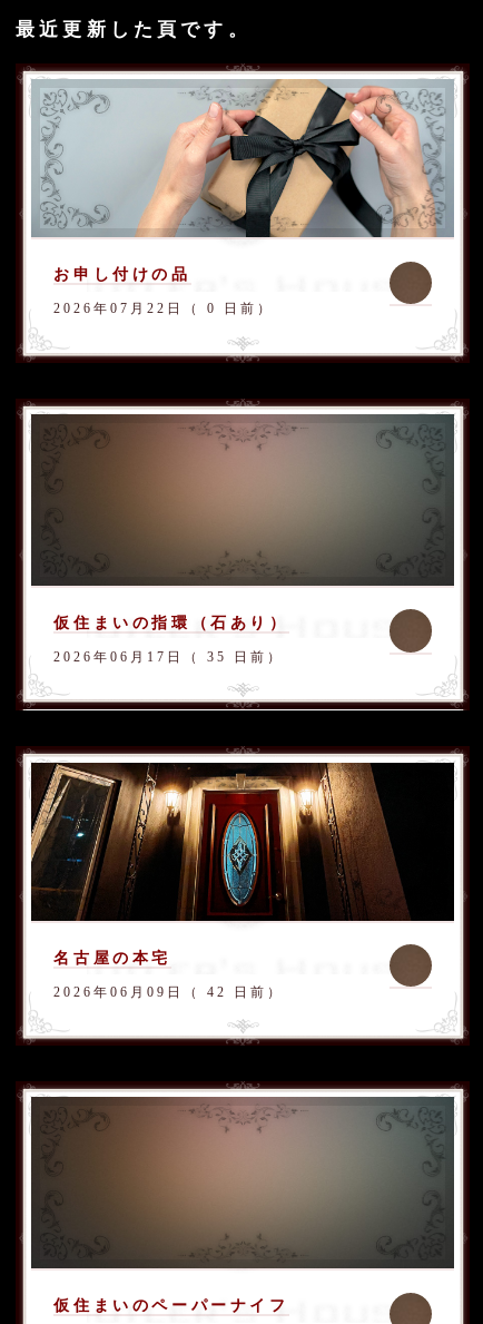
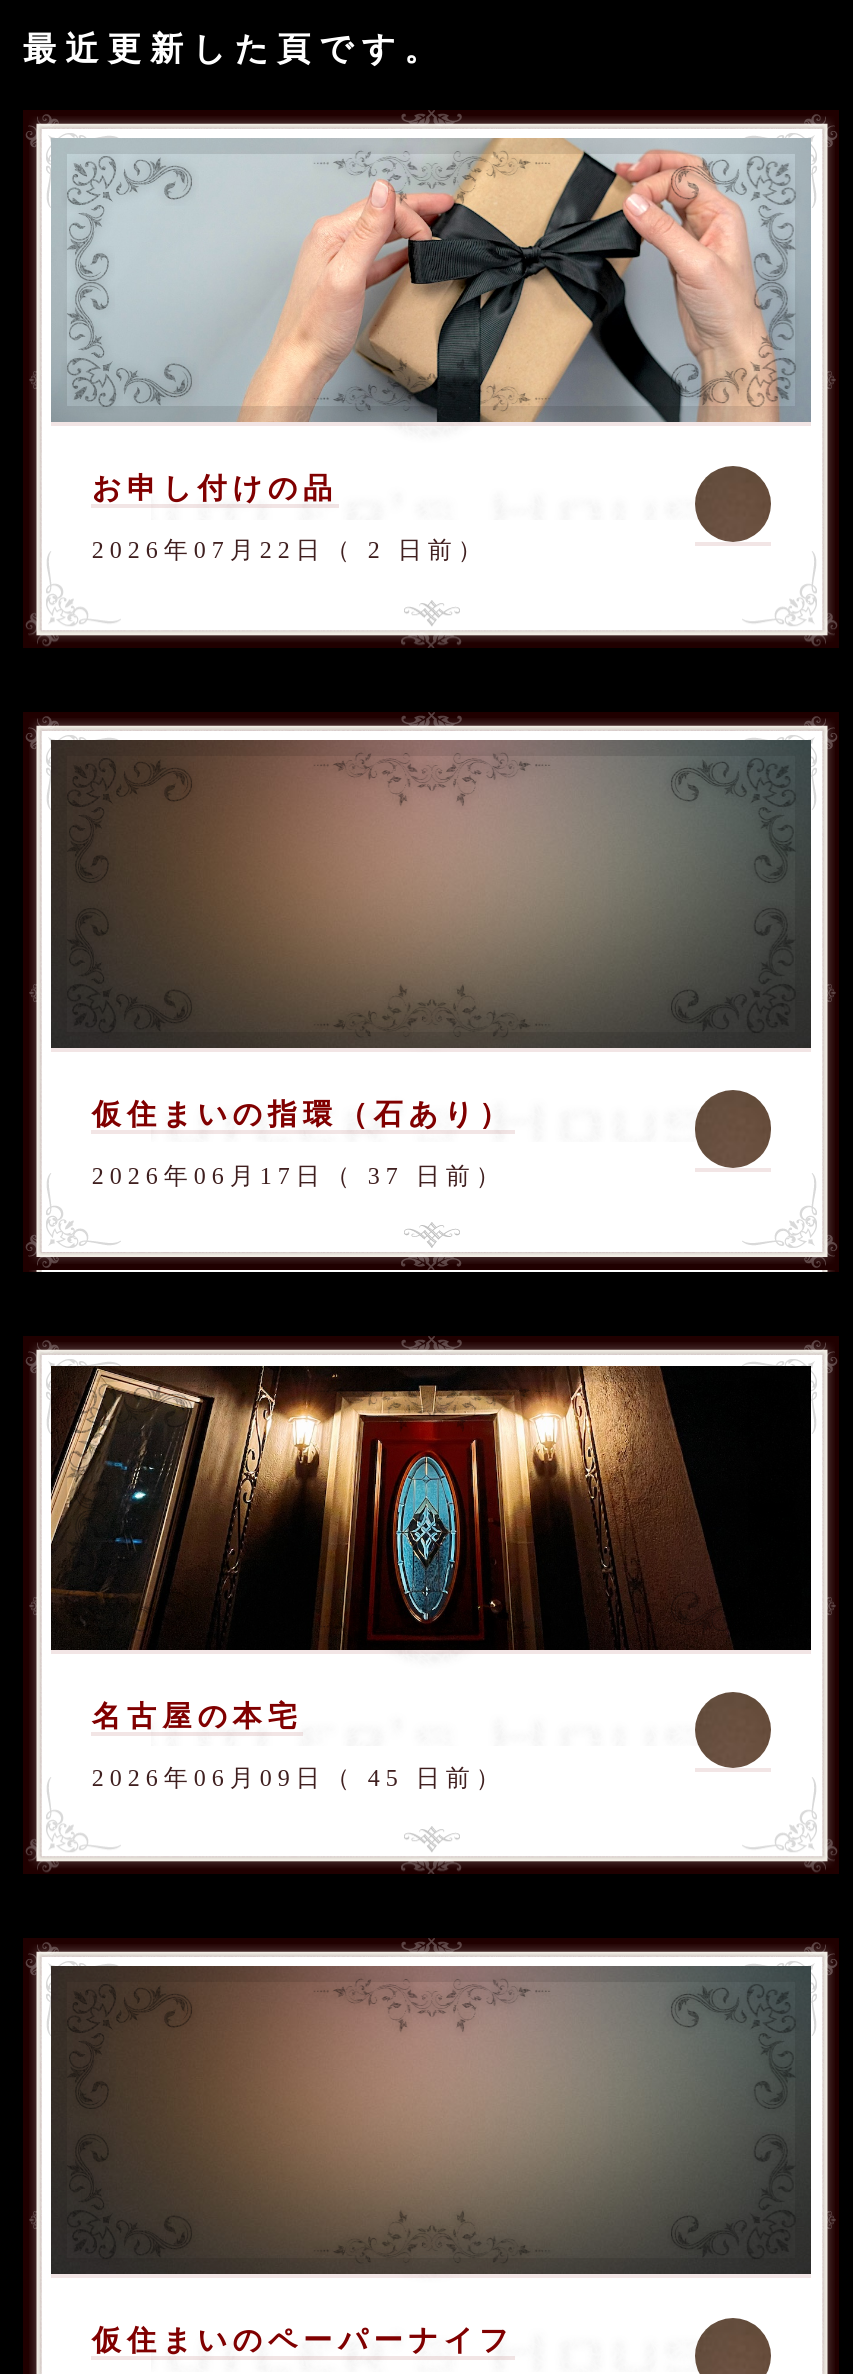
[54,301,274,316] 2026年07月22日（ 0 日前） -> [92,536,488,564] 2026年07月22日（ 2 日前）
[54,649,284,665] 2026年06月17日（ 35 日前） -> [92,1162,506,1190] 2026年06月17日（ 37 日前）
[54,984,284,1000] 2026年06月09日（ 42 日前） -> [92,1763,506,1791] 2026年06月09日（ 45 日前）

